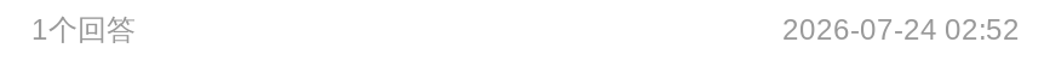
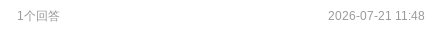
[782,13,1020,47] 2026-07-24 02:52 -> [328,9,425,23] 2026-07-21 11:48

